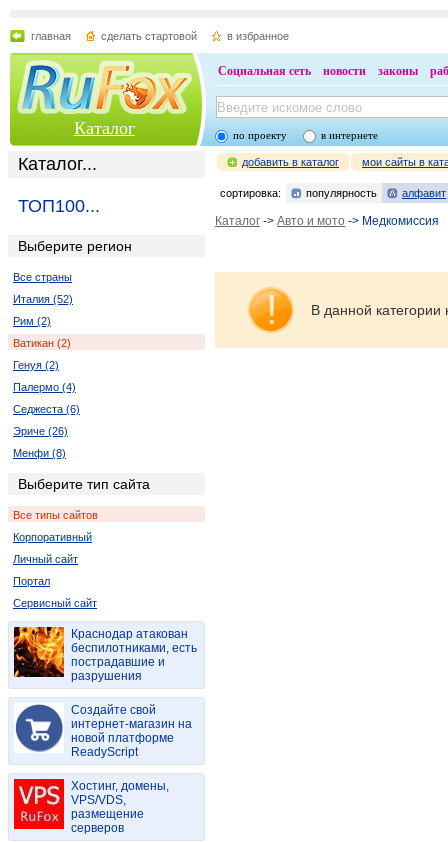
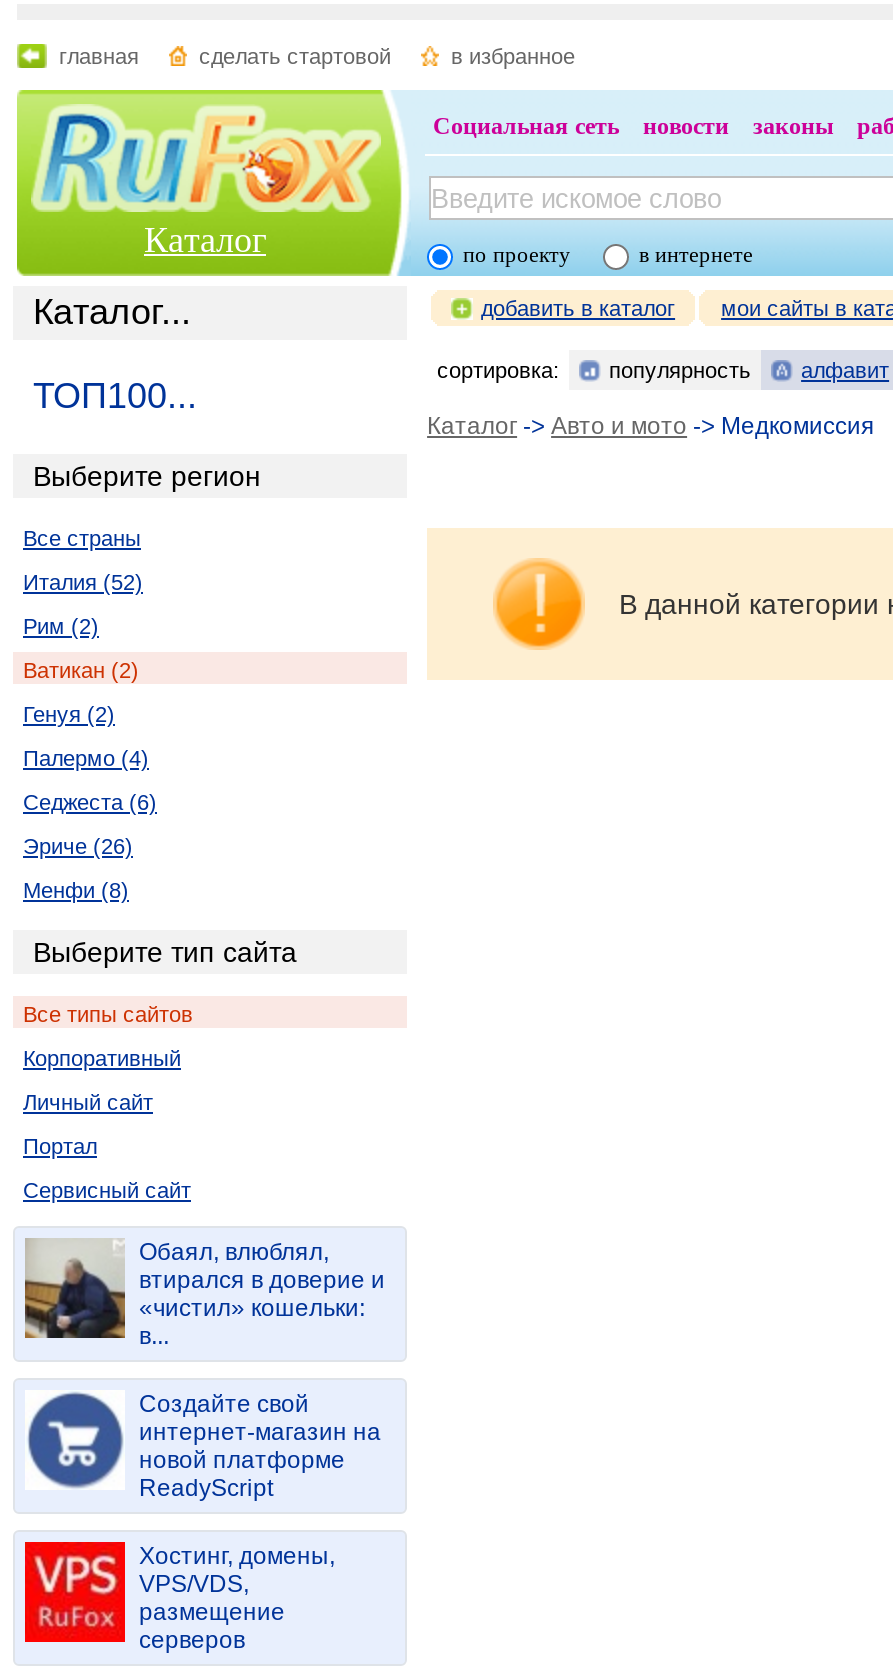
[13,626,197,683] [image] | Краснодар атакован | беспилотниками, есть | пострадавшие и | разрушения -> [23,1238,385,1350] [image] | Обаял, влюблял, | втирался в доверие и | «чистил» кошельки: | в...

